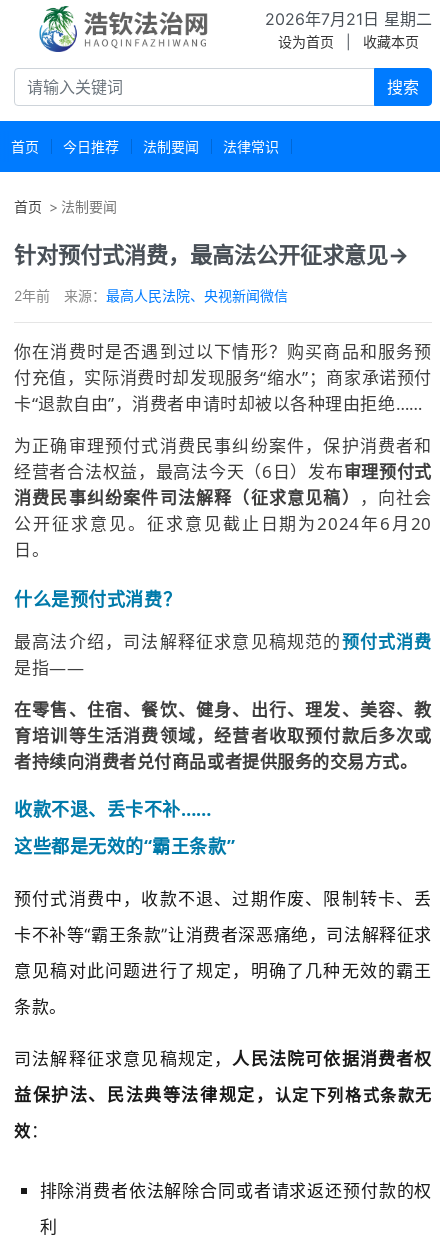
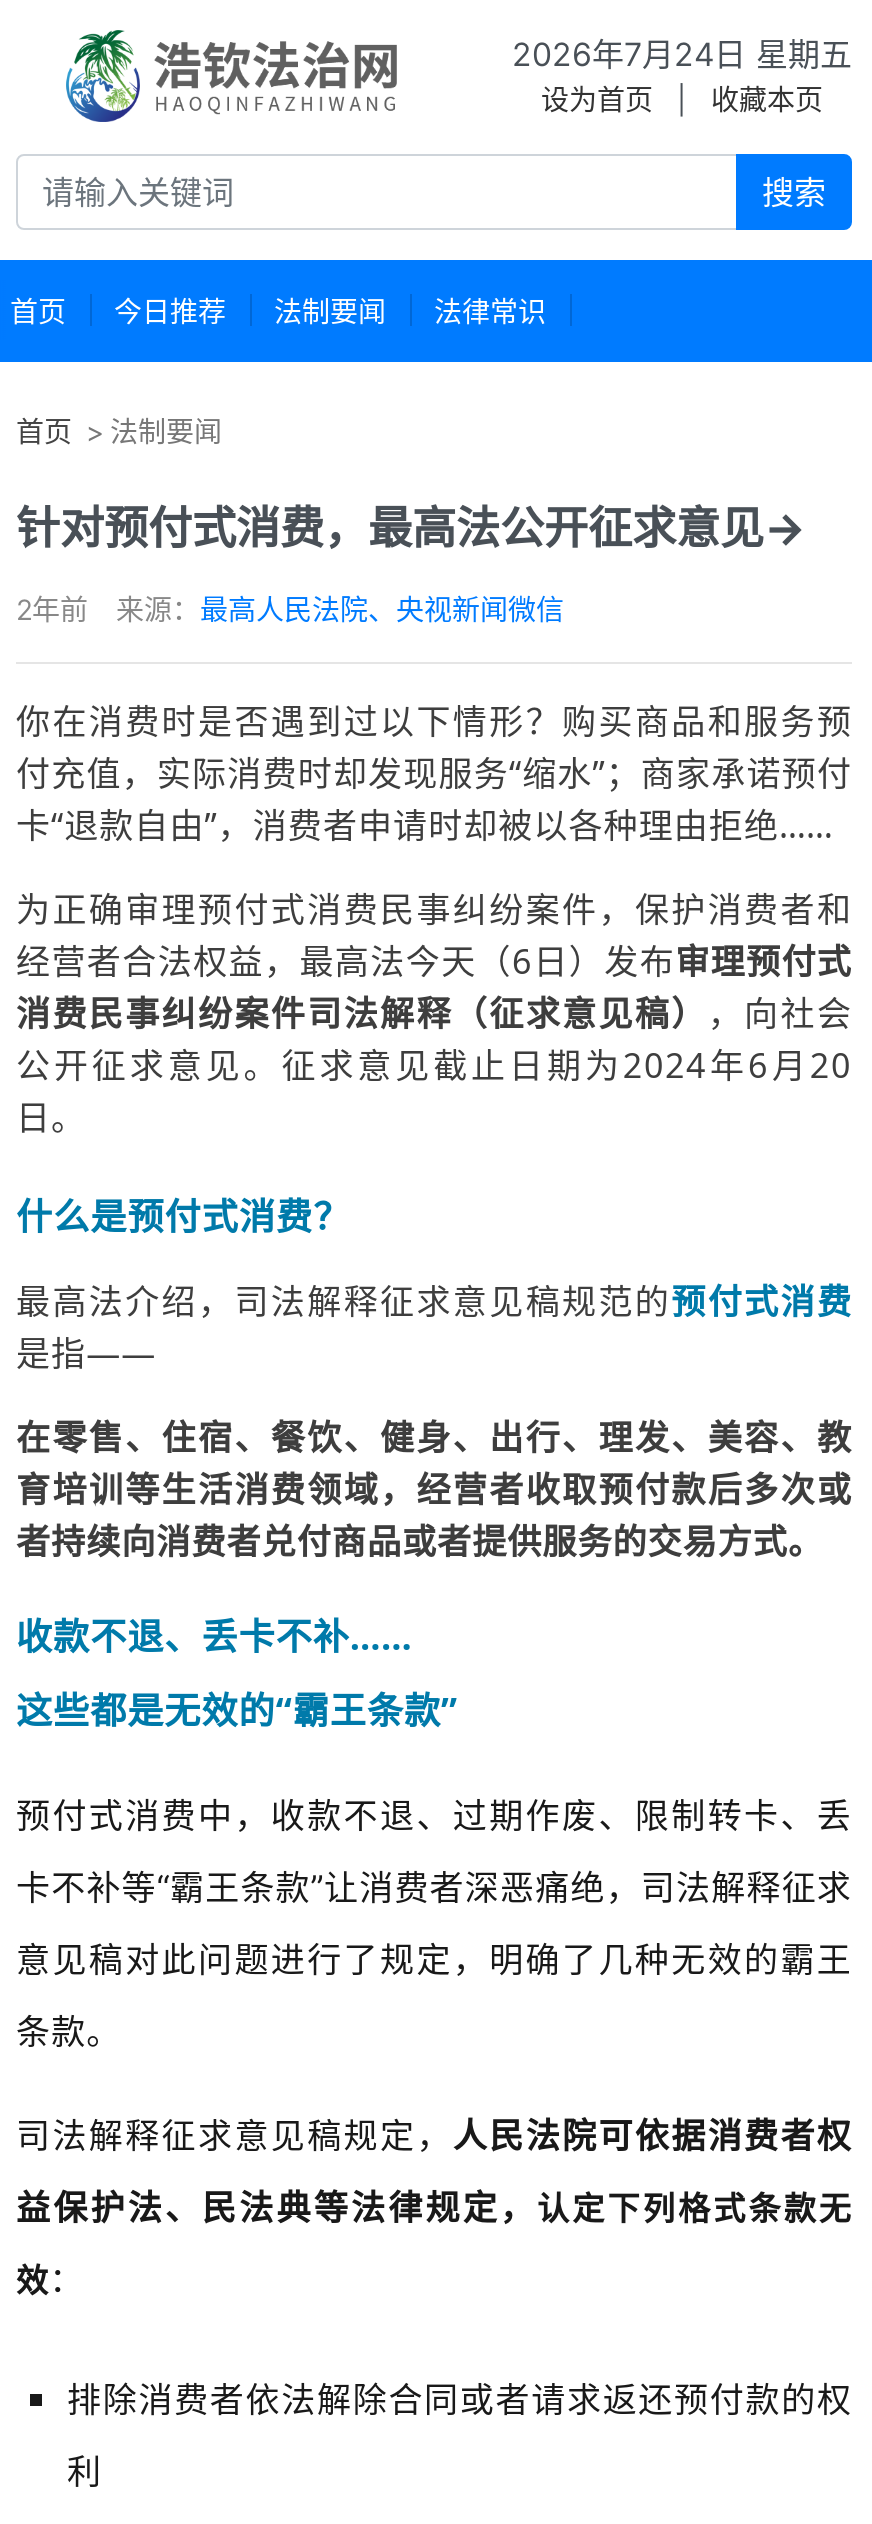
[265,9,432,29] 2026年7月21日 星期二 -> [512,35,852,75] 2026年7月24日 星期五

